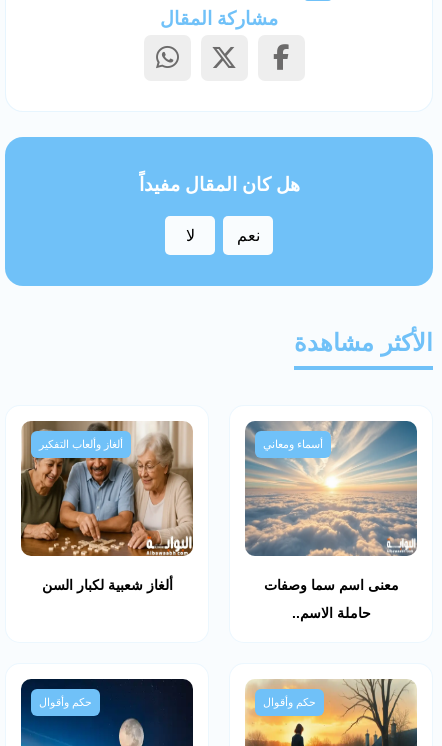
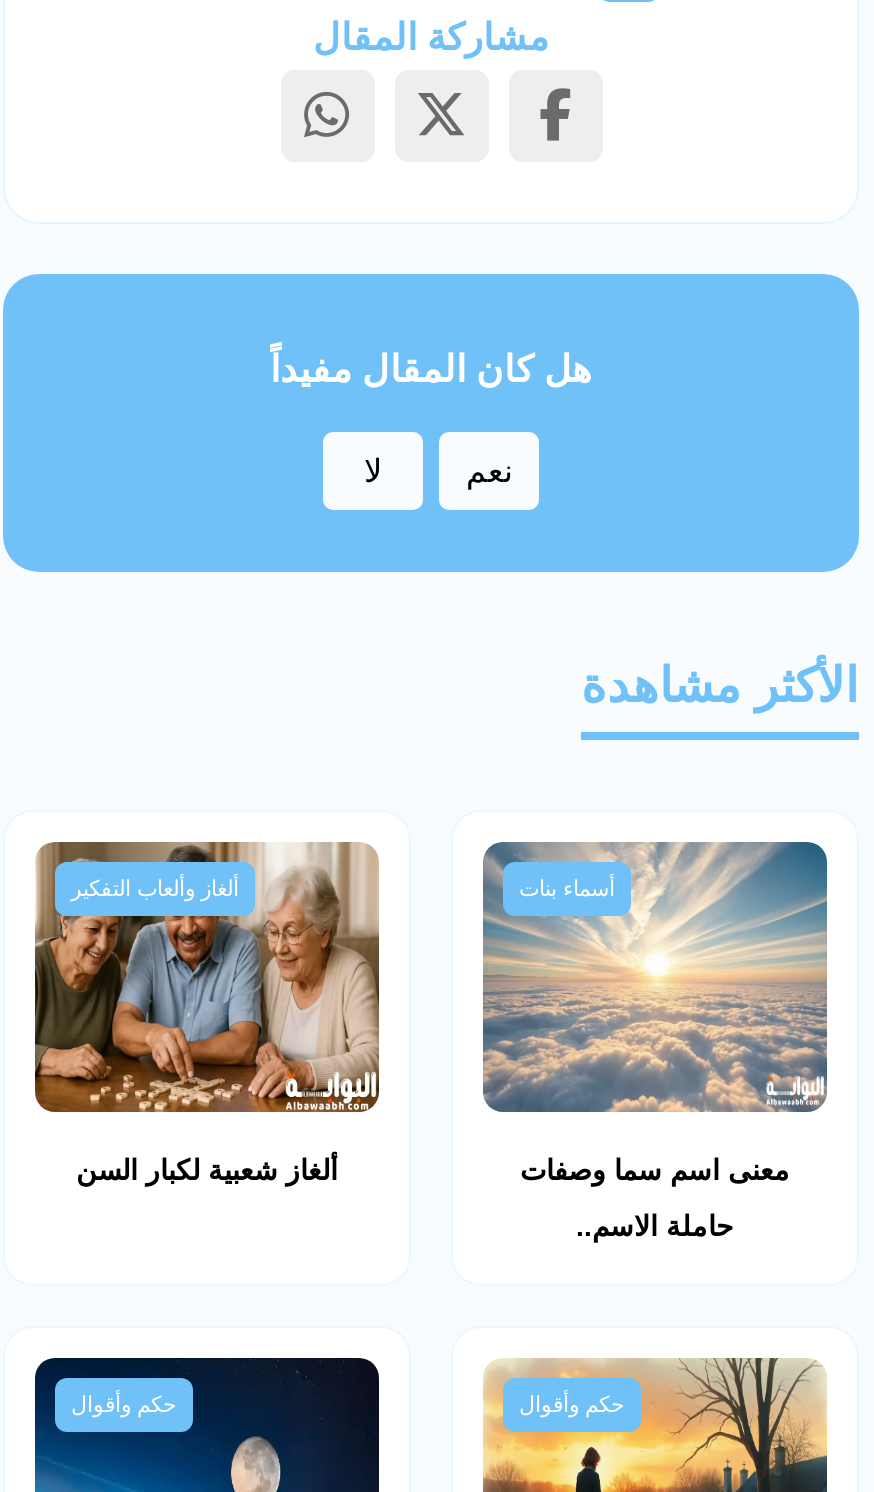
[263,438,323,450] أسماء ومعاني -> [519,877,615,901] أسماء بنات

